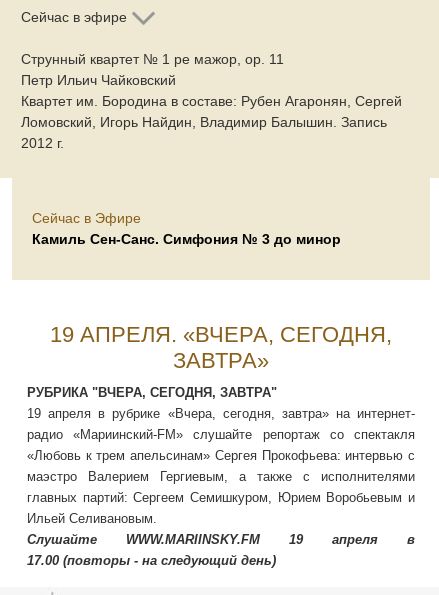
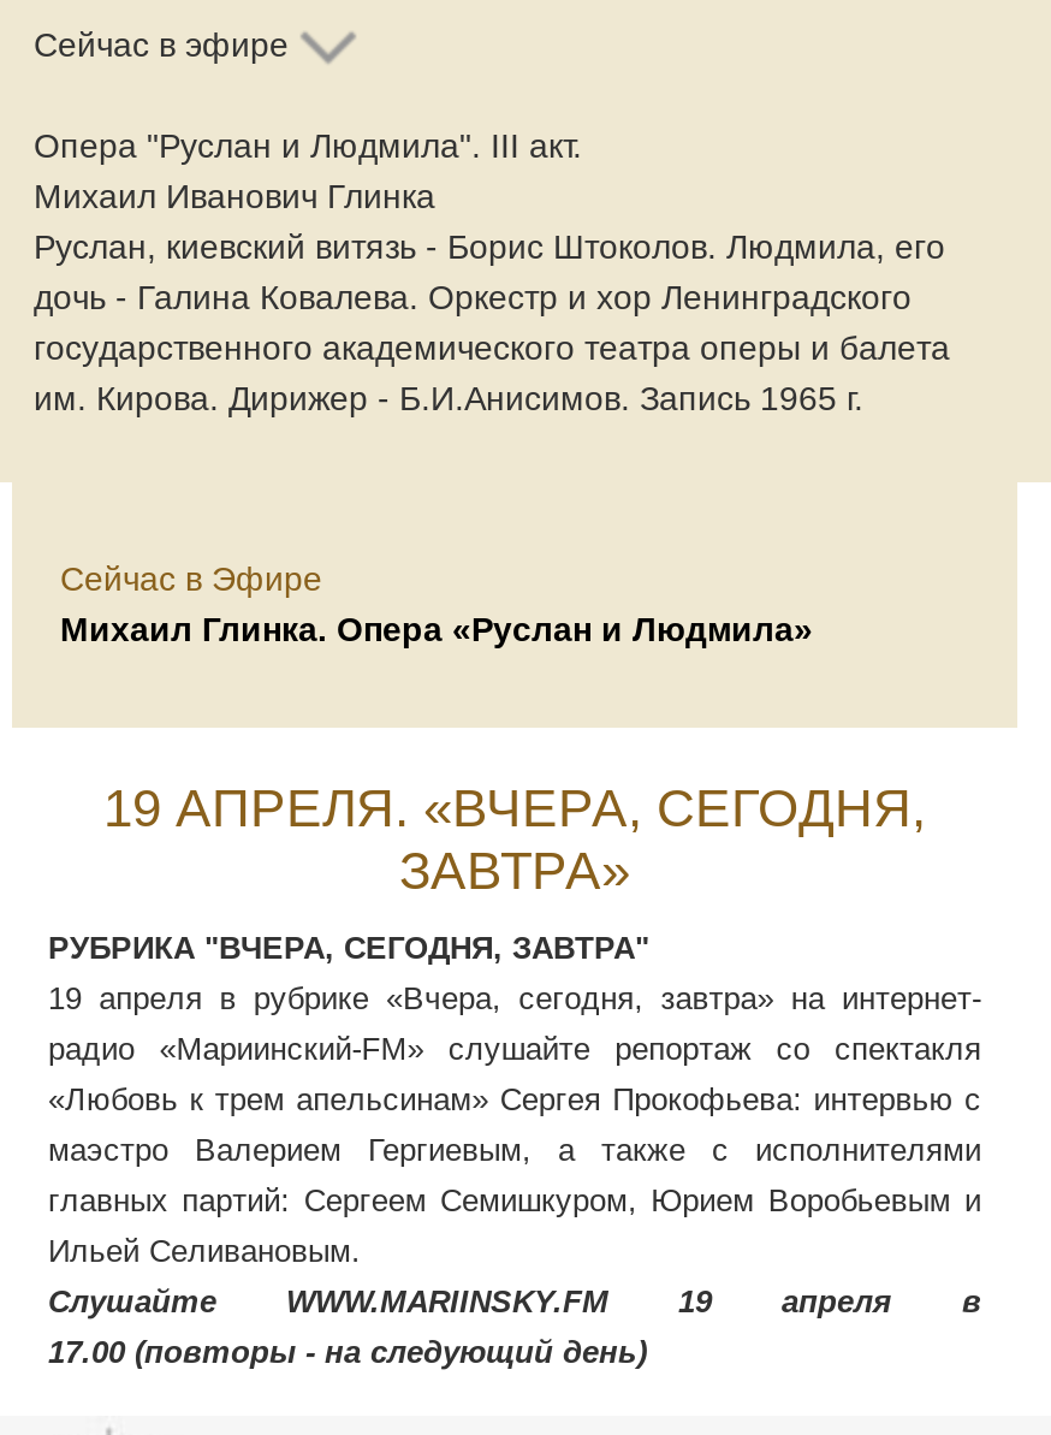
[21,51,402,151] Струнный квартет № 1 ре мажор, op. 11 | Петр Ильич Чайковский | Квартет им. Бородина в составе: Рубен Агаронян, Сергей | Ломовский, Игорь Найдин, Владимир Балышин. Запись | 2012 г. -> [34,128,950,419] Опера "Руслан и Людмила". III акт. | Михаил Иванович Глинка | Руслан, киевский витязь - Борис Штоколов. Людмила, его | дочь - Галина Ковалева. Оркестр и хор Ленинградского | государственного академического театра оперы и балета | им. Кирова. Дирижер - Б.И.Анисимов. Запись 1965 г.
moved [32,210,141,226] -> [60,561,322,599]: Сейчас в Эфире
[32,231,341,247] Камиль Сен-Санс. Симфония № 3 до минор -> [60,611,813,650] Михаил Глинка. Опера «Руслан и Людмила»

